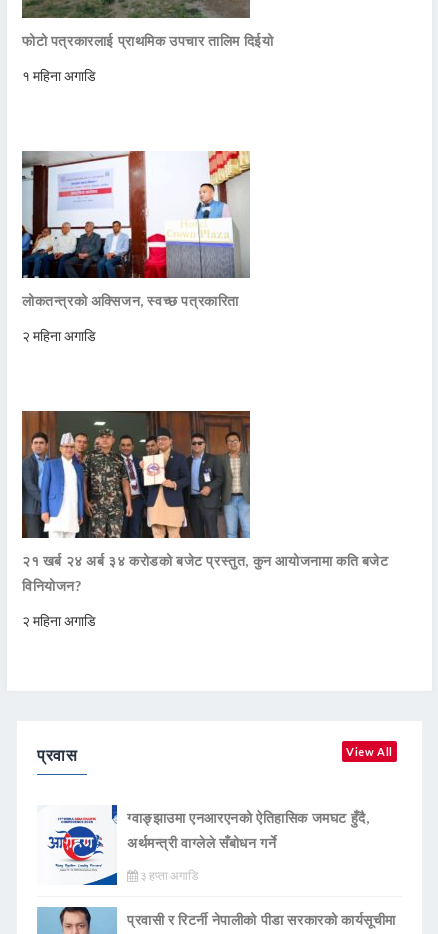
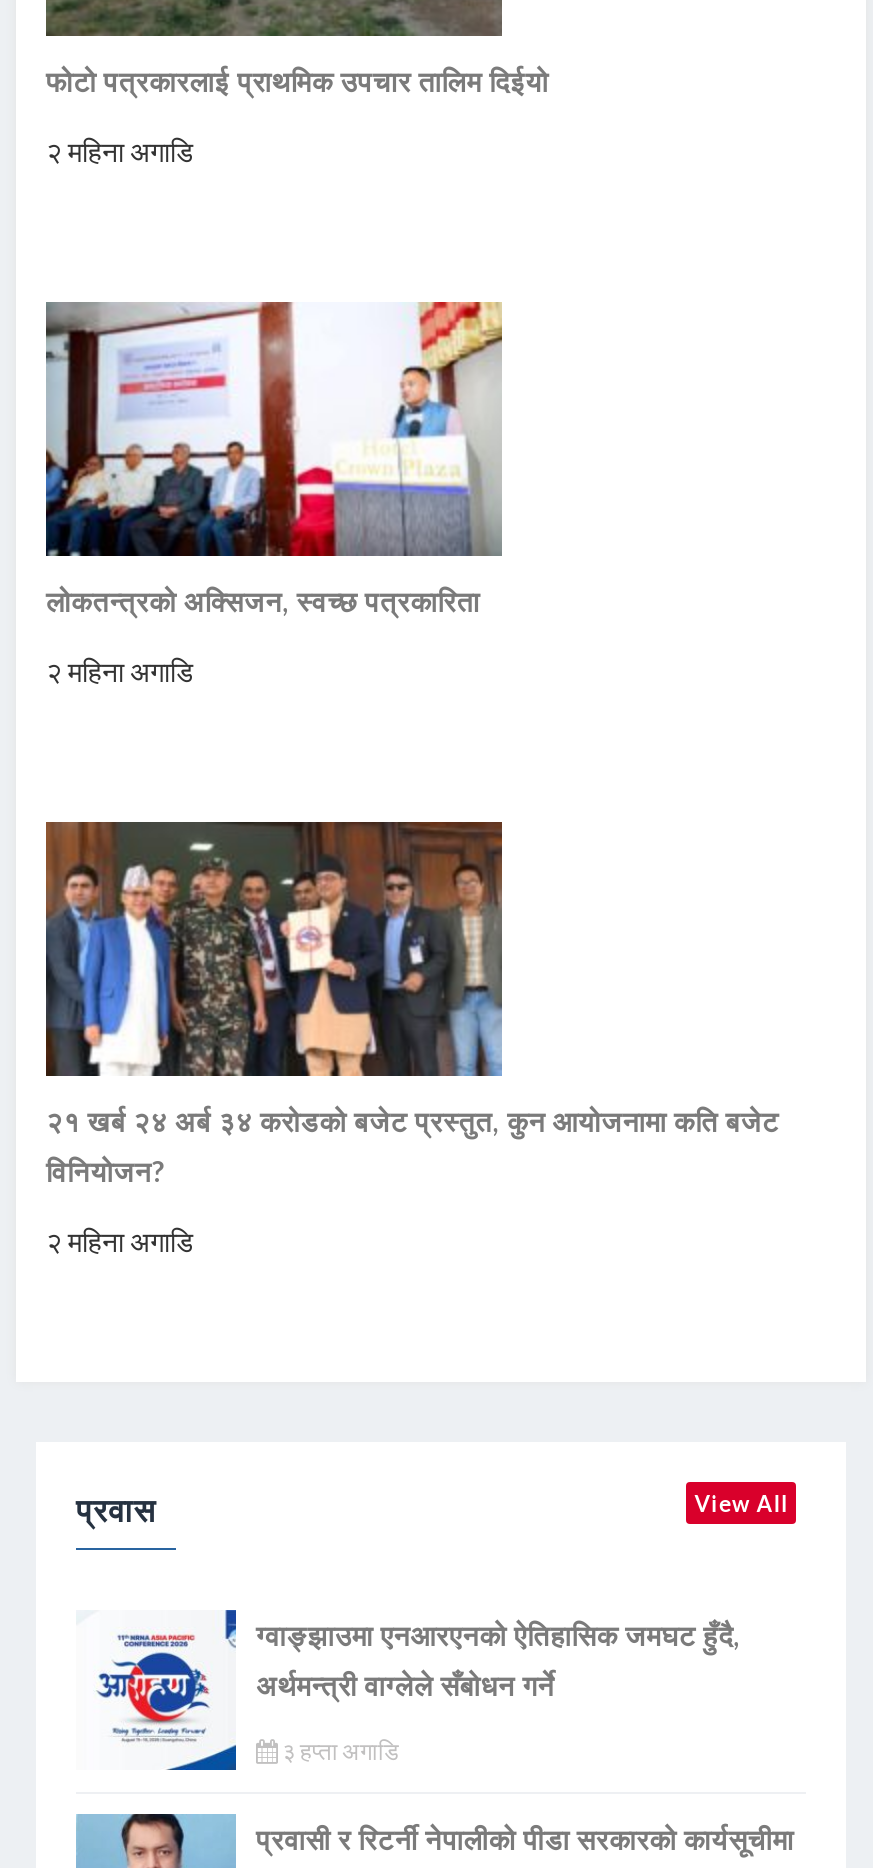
[22,67,96,84] १ महिना अगाडि -> [46,134,194,168] २ महिना अगाडि

